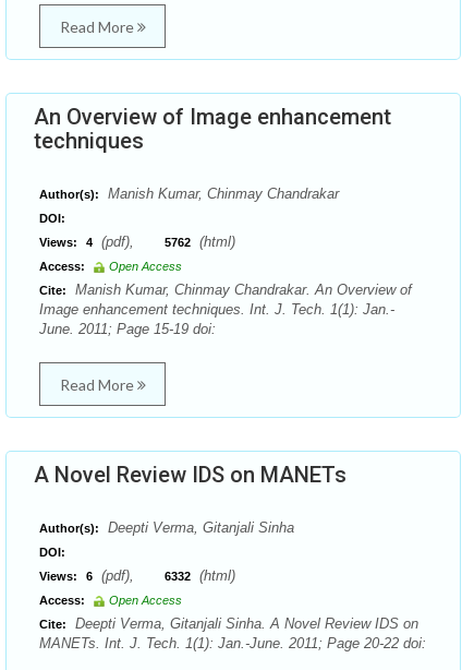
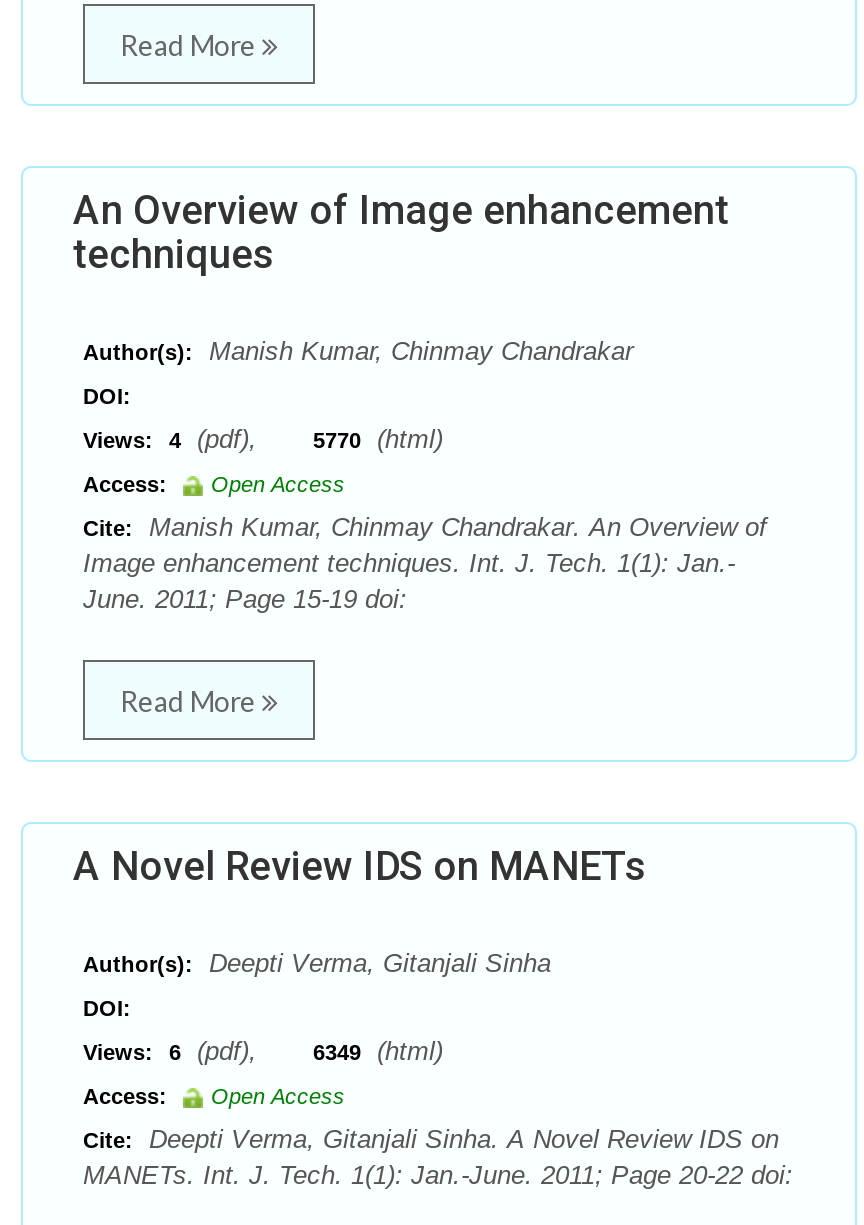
[39,234,235,250] Views: 4 (pdf), 5762 (html) -> [83,424,443,454] Views: 4 (pdf), 5770 (html)
[39,567,235,584] Views: 6 (pdf), 6332 (html) -> [83,1036,443,1066] Views: 6 (pdf), 6349 (html)

